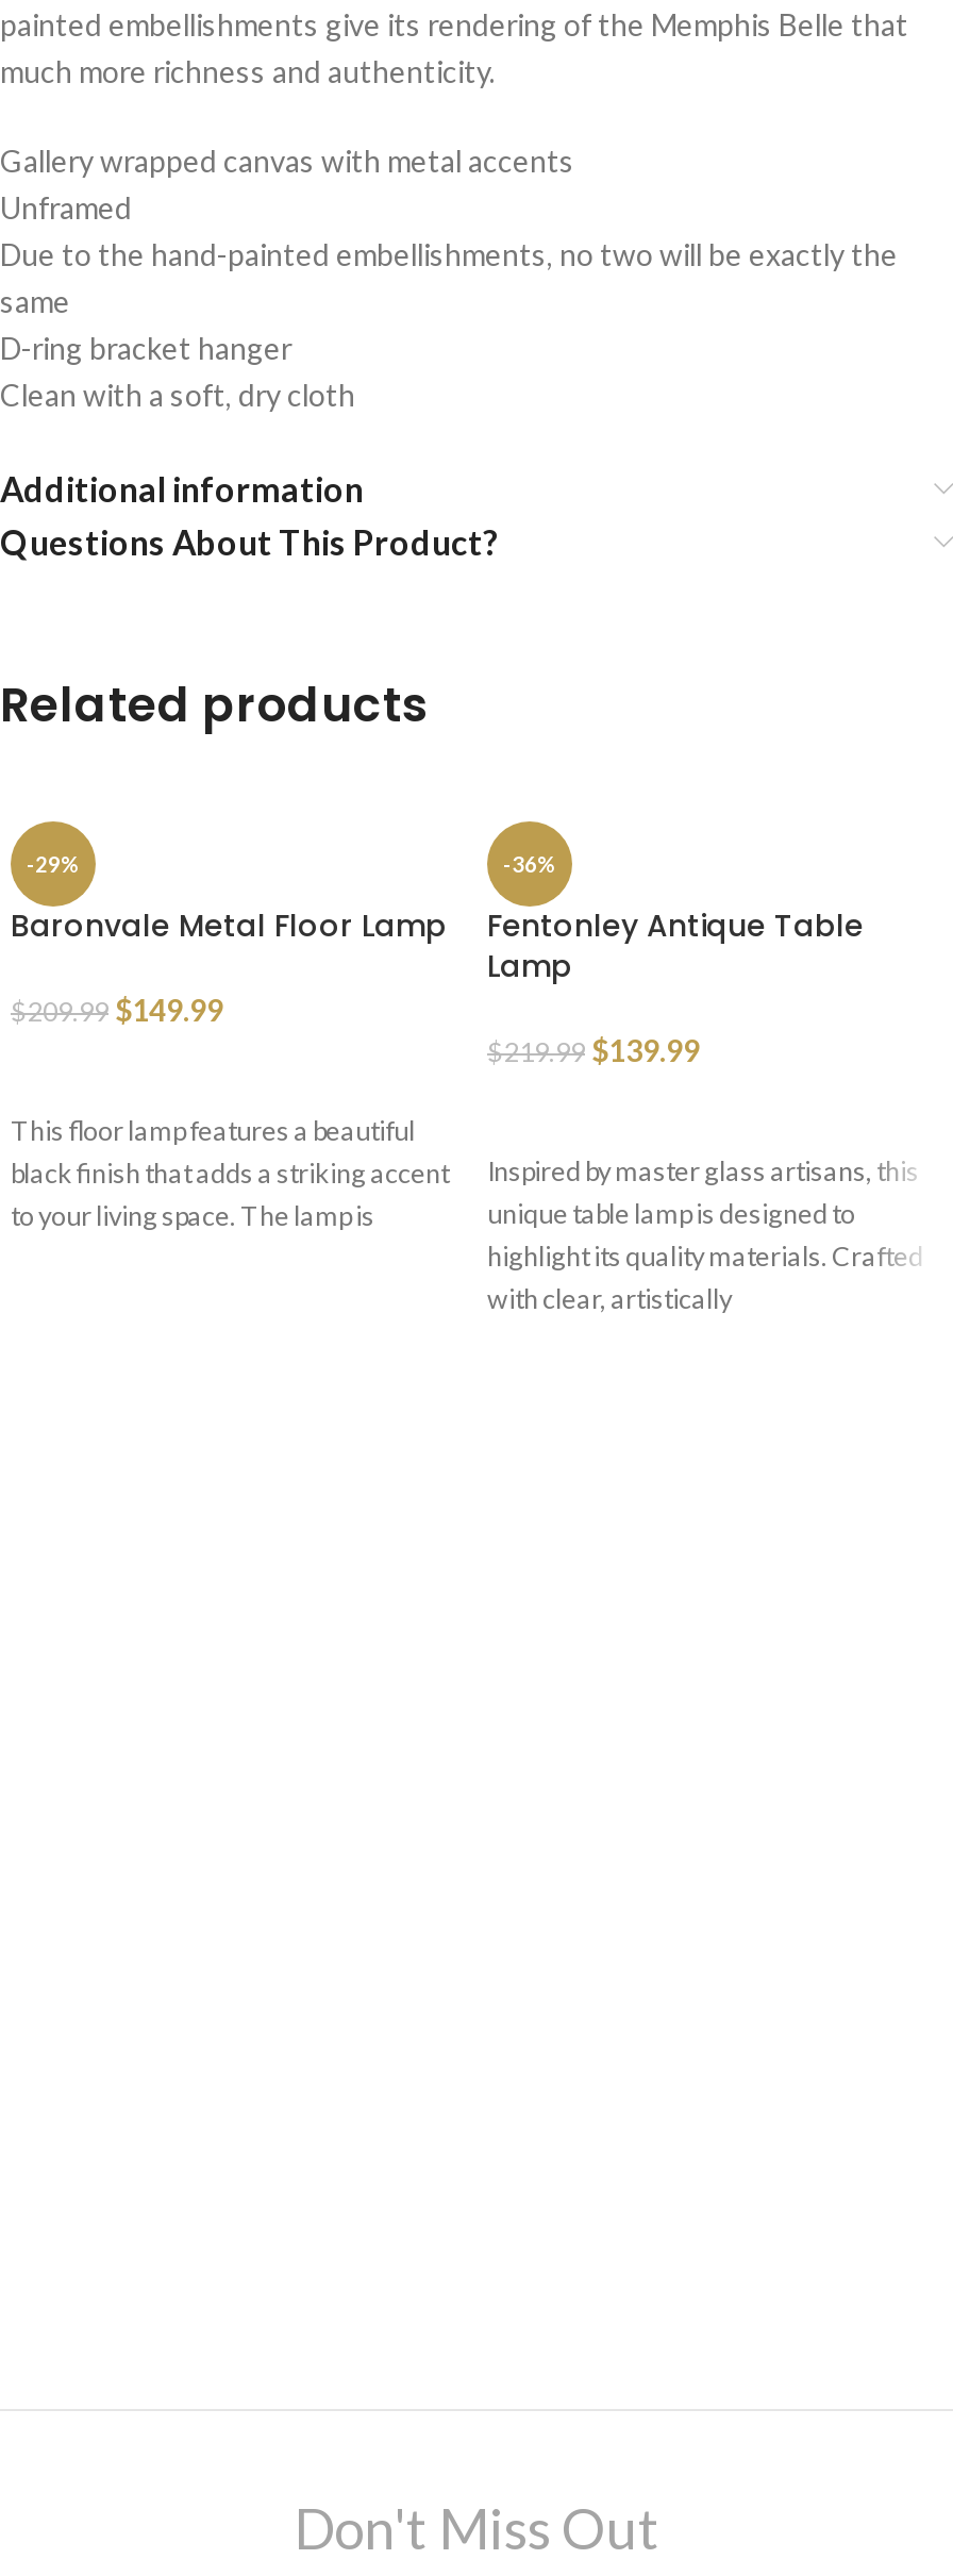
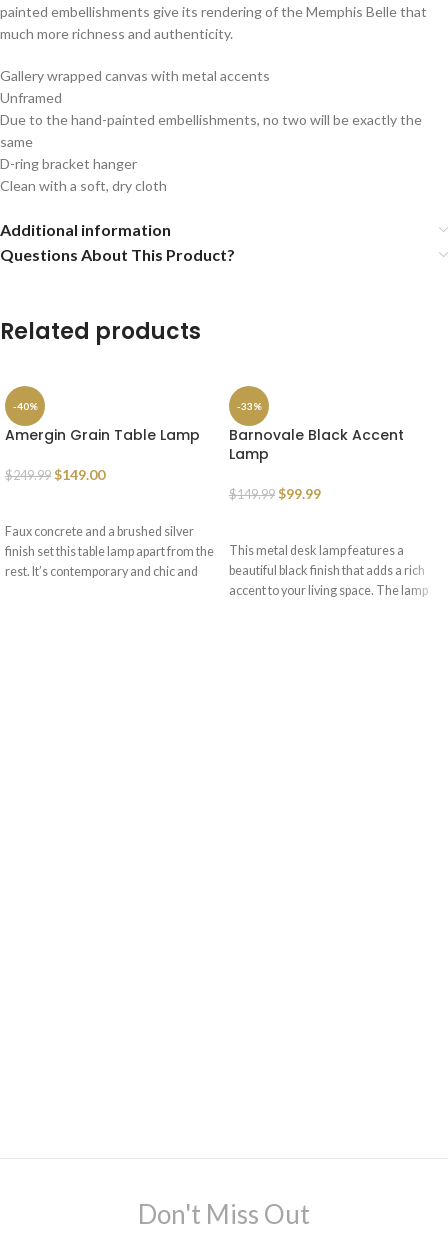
[27,851,80,877] -29% -> [12,400,37,412] -40%
[503,851,556,877] -36% -> [236,400,261,412] -33%
[11,904,447,947] Baronvale Metal Floor Lamp -> [5,425,200,445] Amergin Grain Table Lamp
[487,904,864,947] Fentonley Antique Table -> [229,425,404,445] Barnovale Black Accent
[11,992,223,1028] $209.99 $149.99 -> [5,466,105,483] $249.99 $149.00
[487,1032,700,1068] $219.99 $139.99 -> [229,485,321,502] $149.99 $99.99
[11,1115,449,1232] This floor lamp features a beautiful | black finish that adds a striking accent | to your living space. The lamp is -> [5,524,214,579] Faux concrete and a brushed silver | finish set this table lamp apart from the | rest. It’s contemporary and chic and
[487,1156,923,1315] Inspired by master glass artisans, this | unique table lamp is designed to | highlight its quality materials. Crafted | with clear, artistically -> [229,543,428,598] This metal desk lamp features a | beautiful black finish that adds a rich | accent to your living space. The lamp

